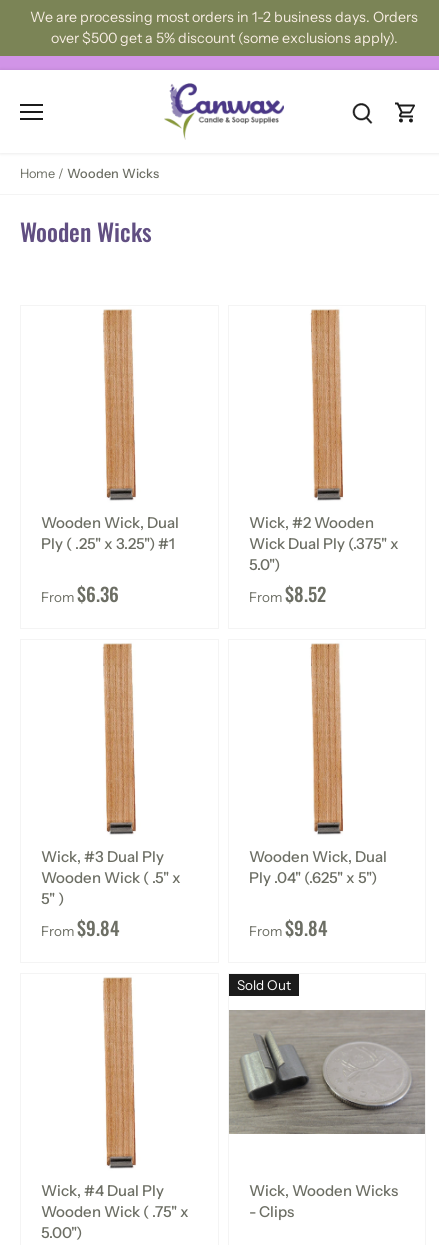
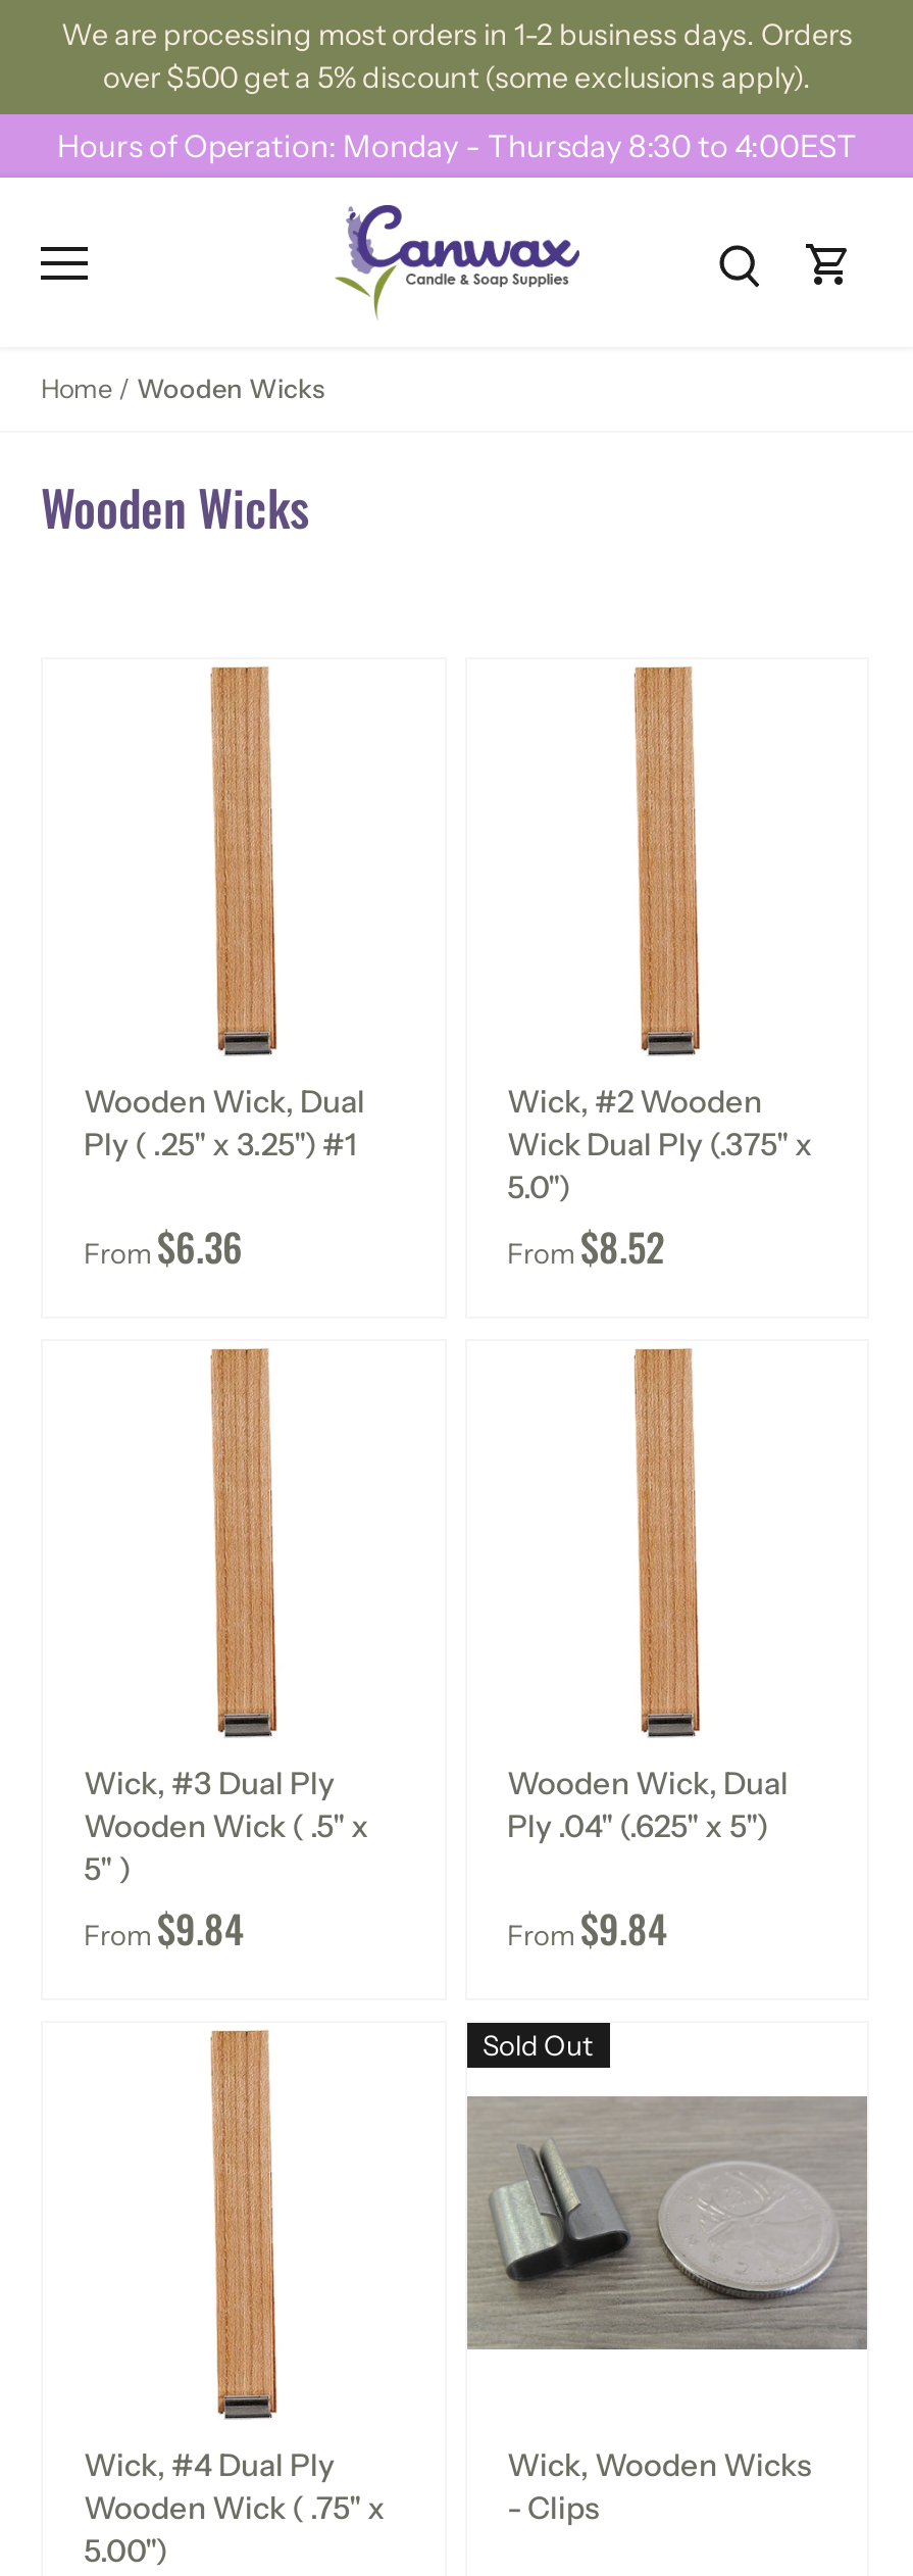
none -> [57,127,857,166] Hours of Operation: Monday - Thursday 8:30 to 4:00EST

